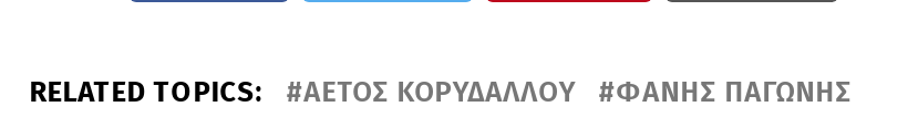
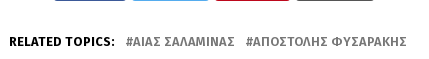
[304,74,853,107] ΑΕΤΌΣ ΚΟΡΥΔΑΛΛΟΎ | ΦΆΝΗΣ ΠΑΓΏΝΗΣ -> [133,34,407,49] ΑΊΑΣ ΣΑΛΑΜΊΝΑΣ | ΑΠΟΣΤΌΛΗΣ ΦΥΣΑΡΆΚΗΣ

